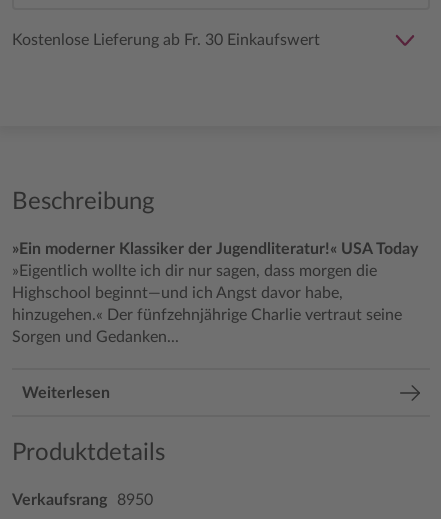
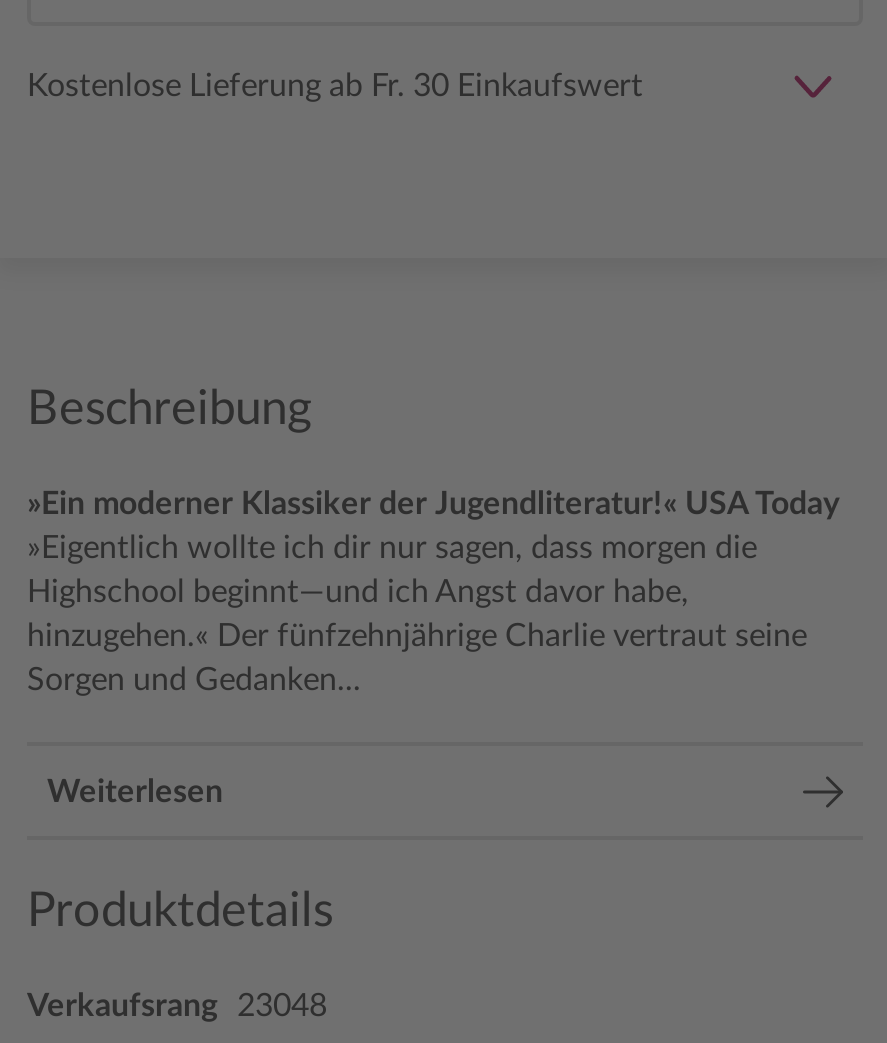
[12,492,153,508] Verkaufsrang 8950 -> [27,990,327,1022] Verkaufsrang 23048

